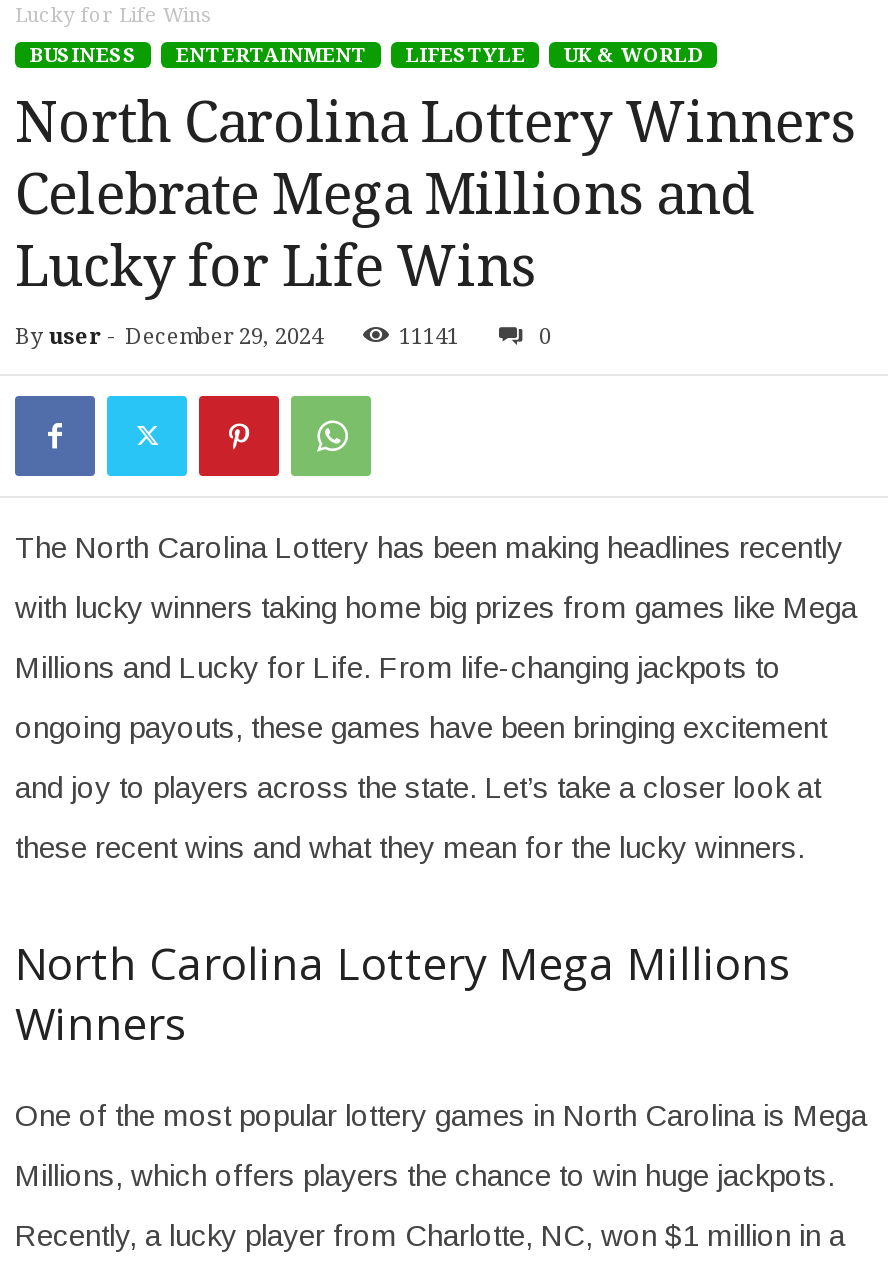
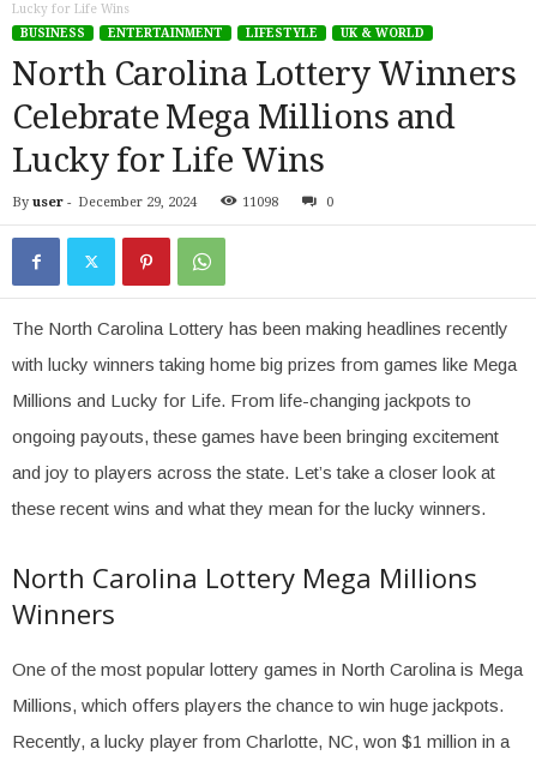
[399,324,459,350] 11141 -> [242,194,278,210] 11098

